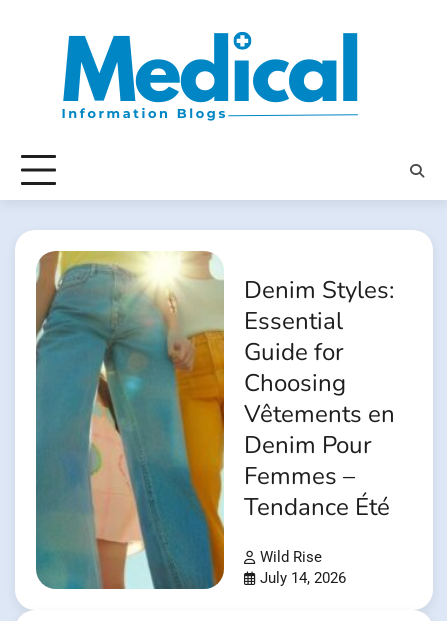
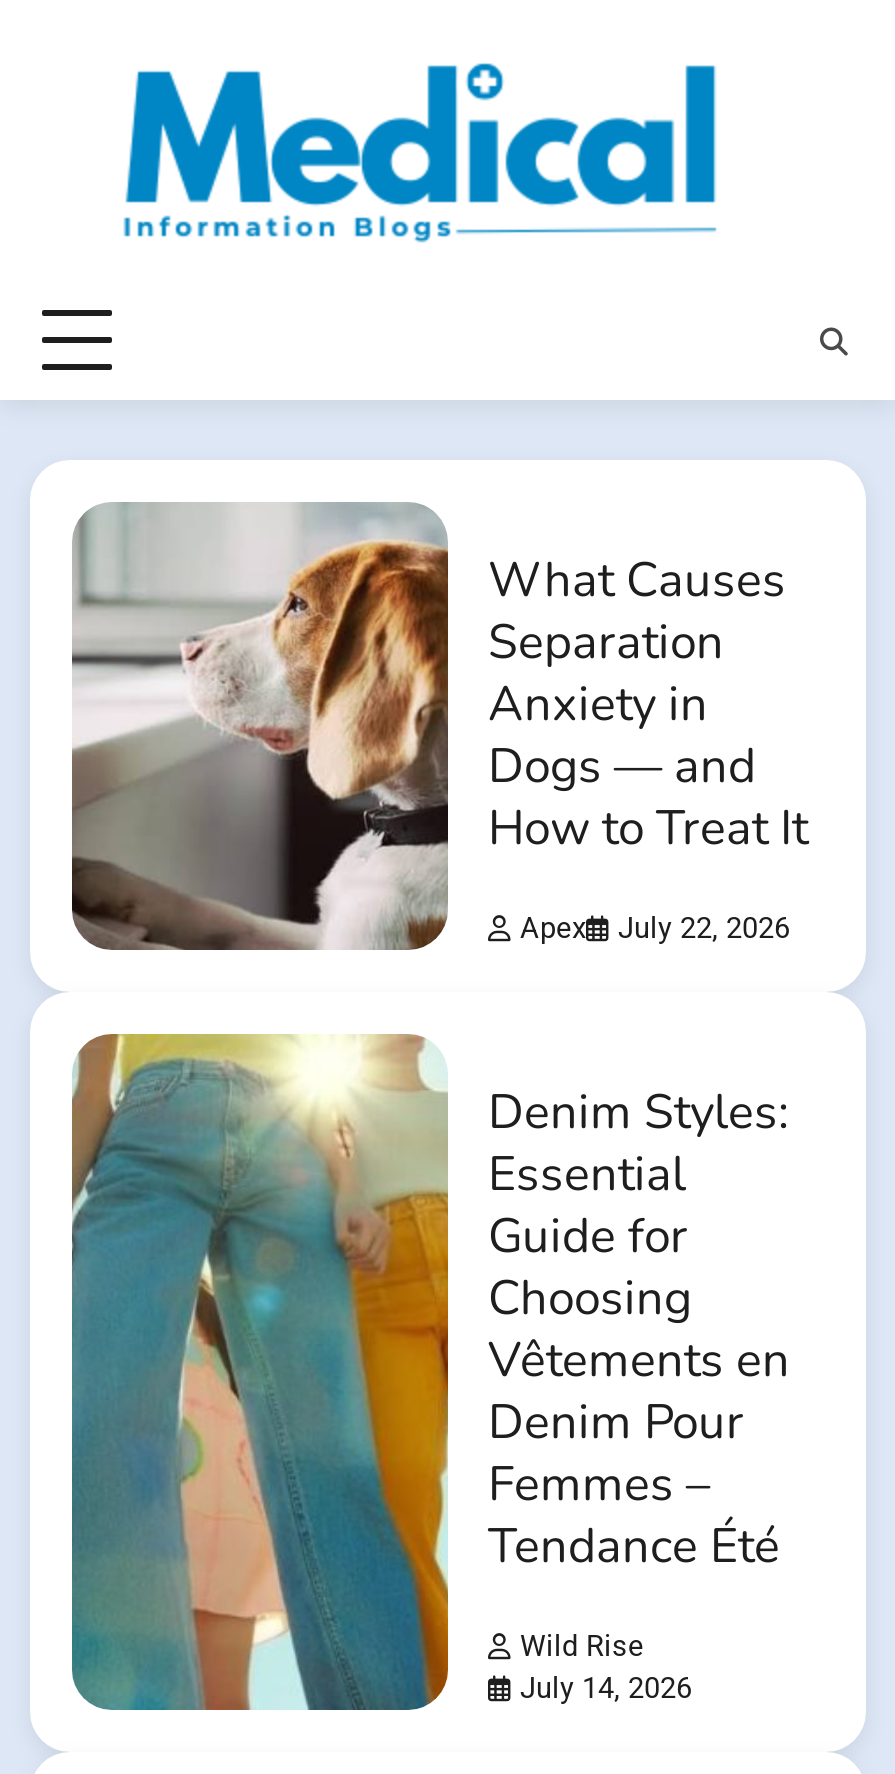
none -> [70,502,808,988] [image] | What Causes | Separation | Anxiety in | Dogs — and | How to Treat It | Apex | July 22, 2026

